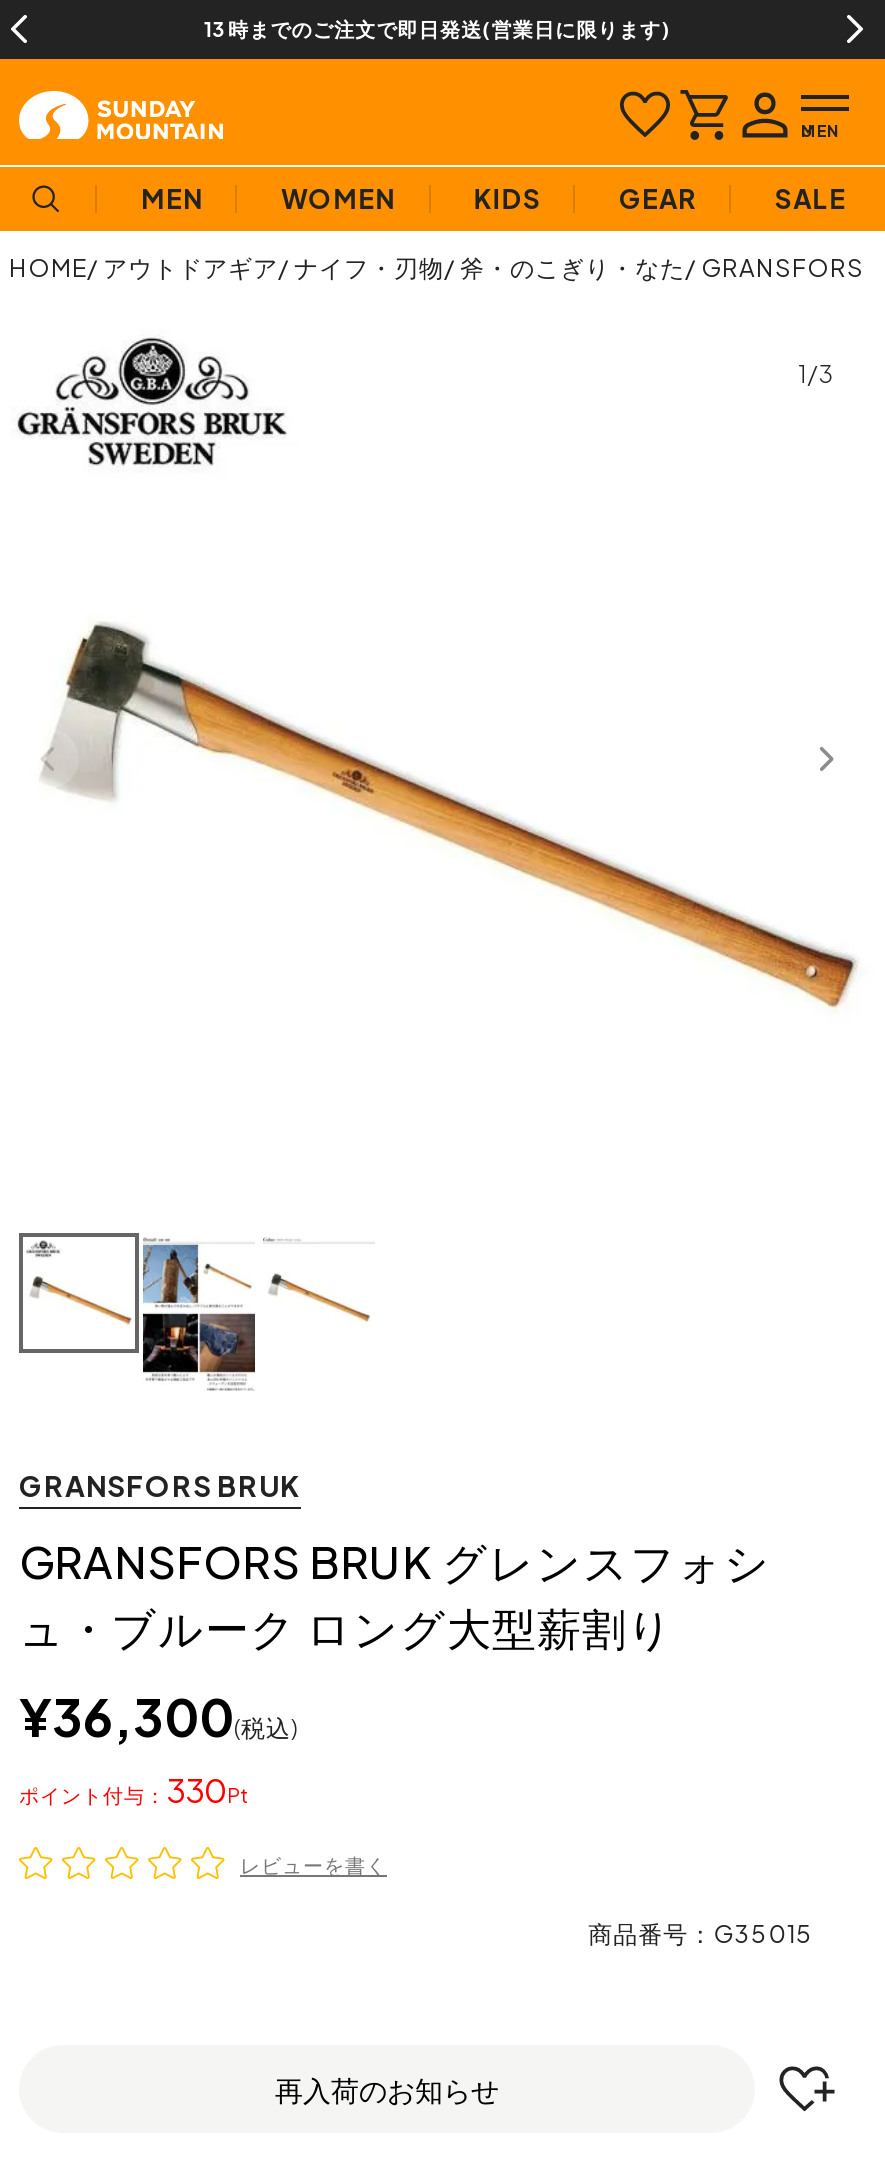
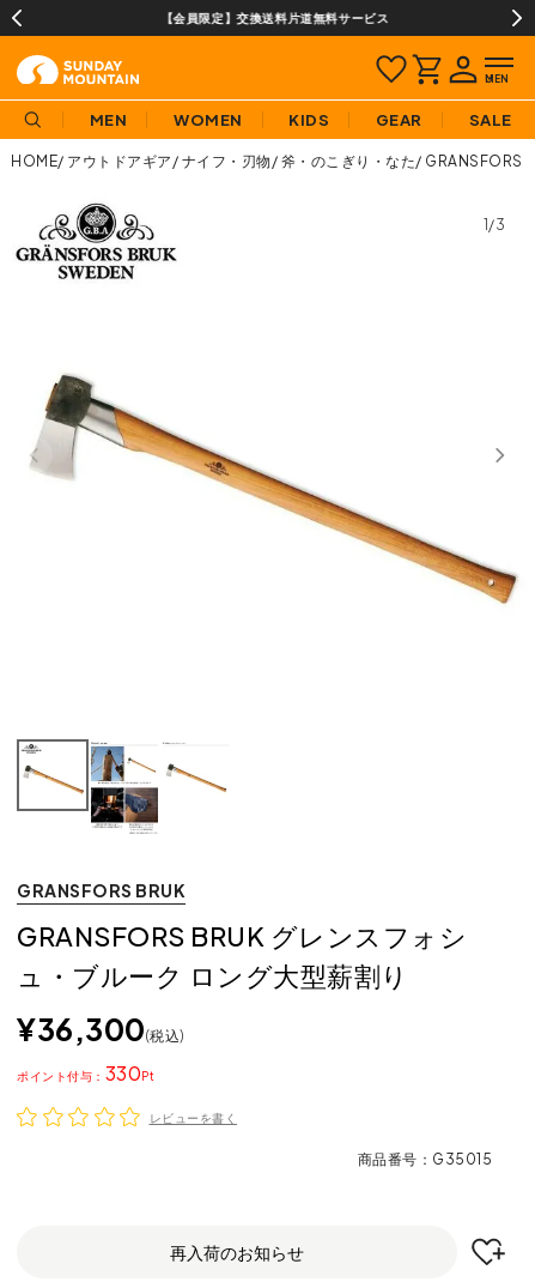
[204,16,670,40] 13時までのご注文で即日発送(営業日に限ります) -> [153,10,381,25] 【会員限定】交換送料片道無料サービス

